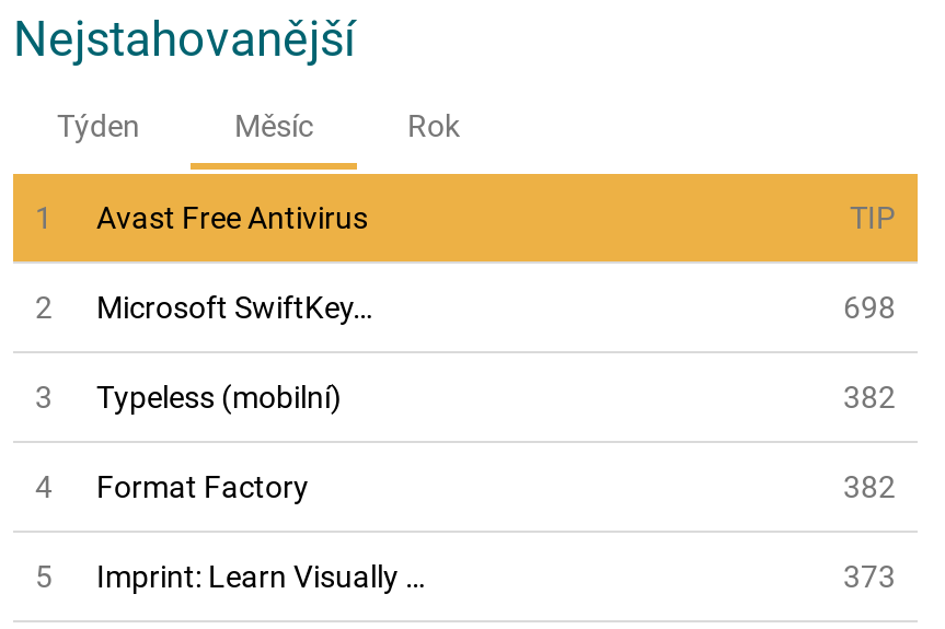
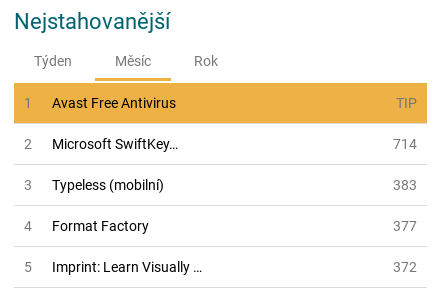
[843,291,896,326] 698 -> [393,136,417,152] 714
[843,380,896,415] 382 -> [393,177,417,193] 383
[843,470,896,505] 382 -> [393,218,417,234] 377
[843,560,896,595] 373 -> [393,259,417,275] 372

